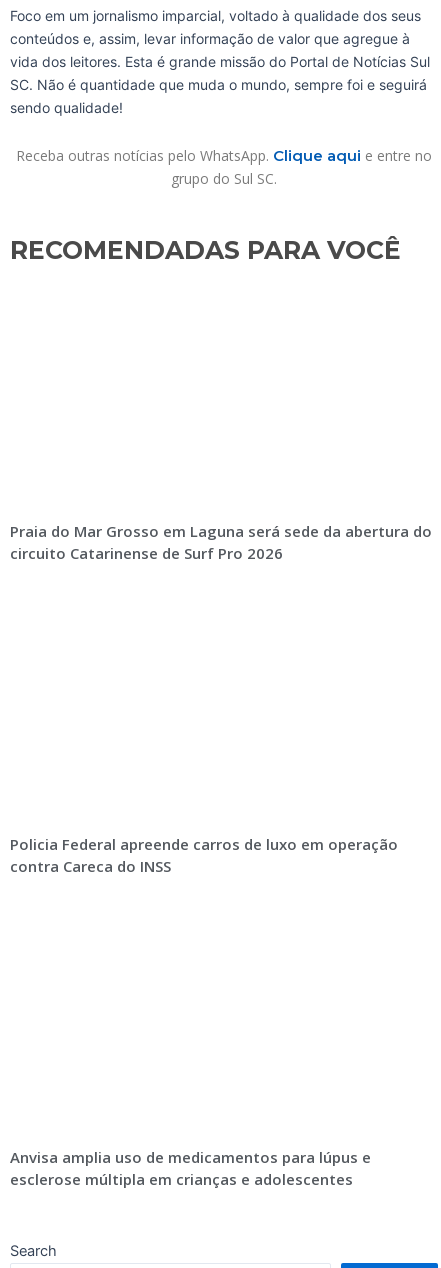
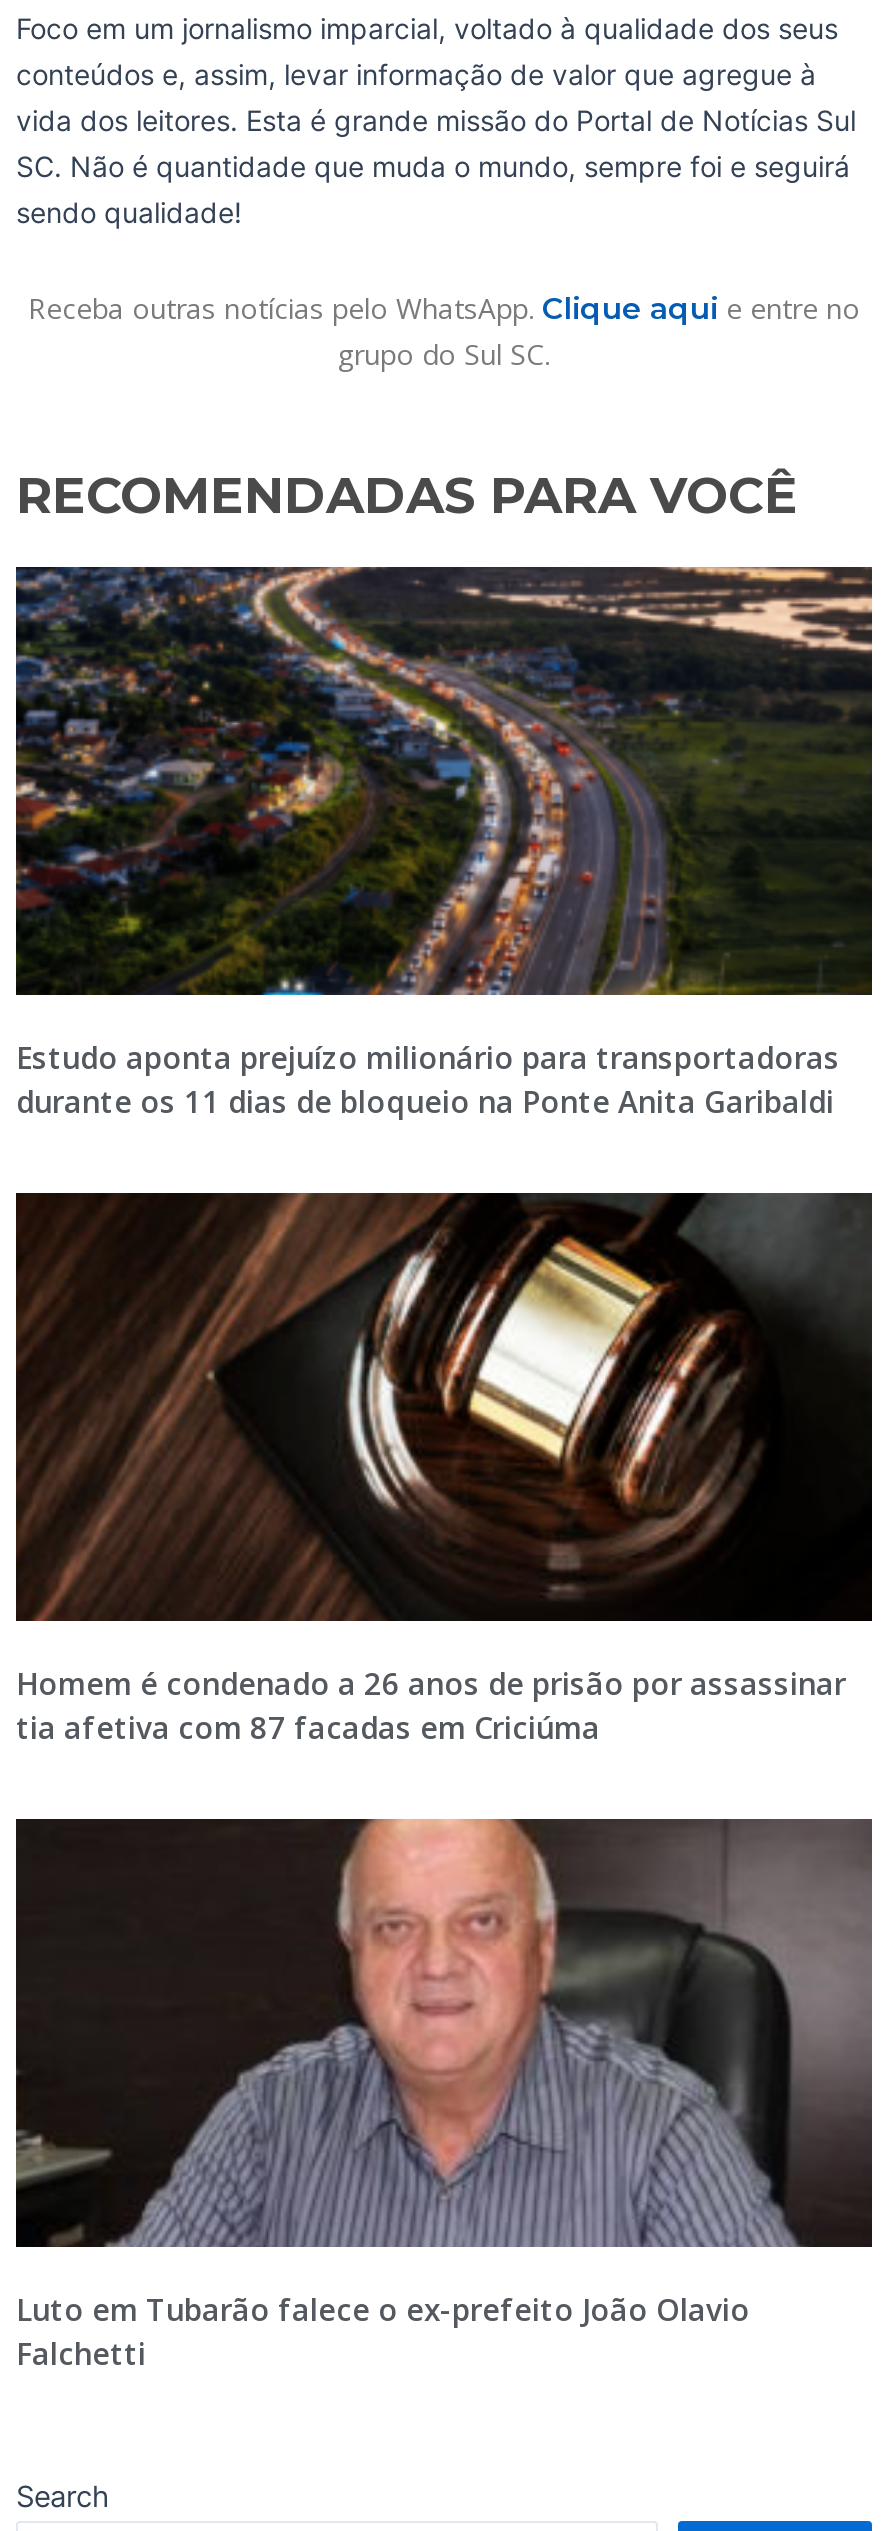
none -> [14,564,874,998] [image]
none -> [14,1190,874,1624] [image]
none -> [14,1816,874,2250] [image]
[10,521,432,563] Praia do Mar Grosso em Laguna será sede da abertura do | circuito Catarinense de Surf Pro 2026 -> [16,1037,840,1121] Estudo aponta prejuízo milionário para transportadoras | durante os 11 dias de bloqueio na Ponte Anita Garibaldi
[10,834,398,876] Policia Federal apreende carros de luxo em operação | contra Careca do INSS -> [16,1663,846,1747] Homem é condenado a 26 anos de prisão por assassinar | tia afetiva com 87 facadas em Criciúma
[10,1147,371,1189] Anvisa amplia uso de medicamentos para lúpus e | esclerose múltipla em crianças e adolescentes -> [16,2289,750,2373] Luto em Tubarão falece o ex-prefeito João Olavio | Falchetti

